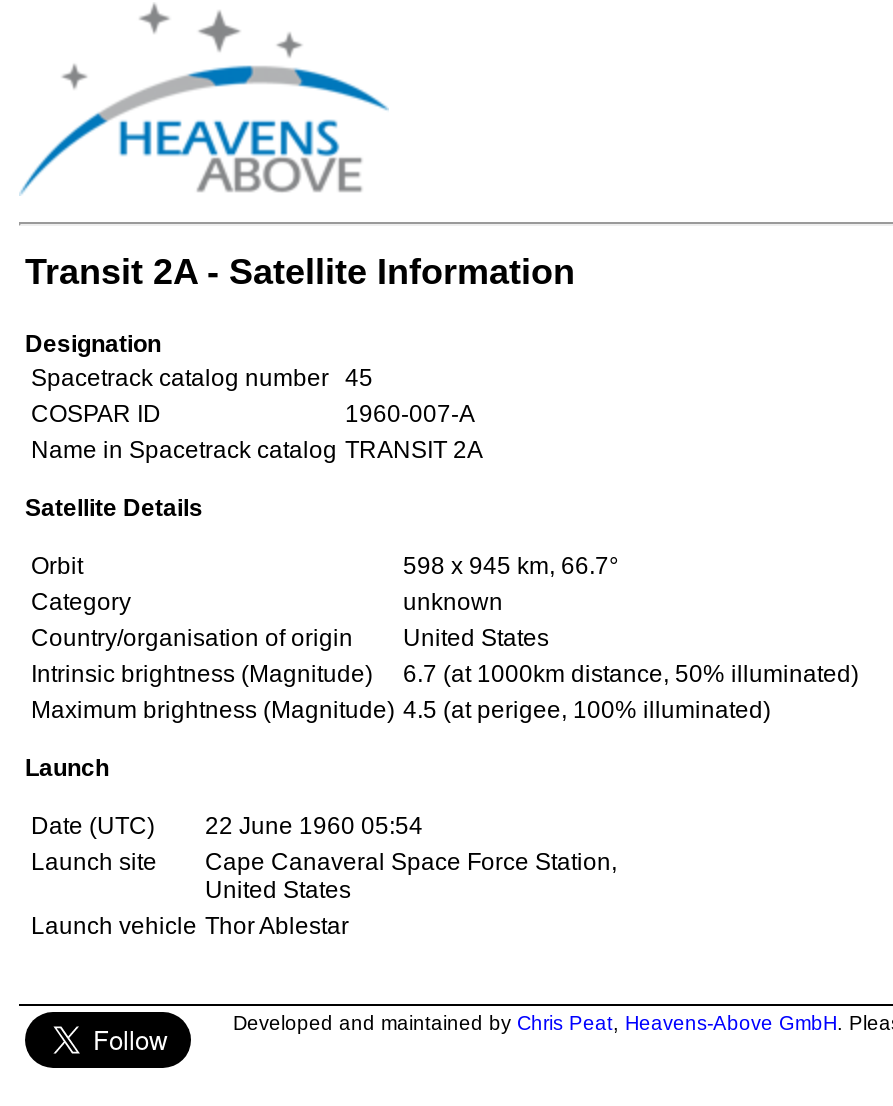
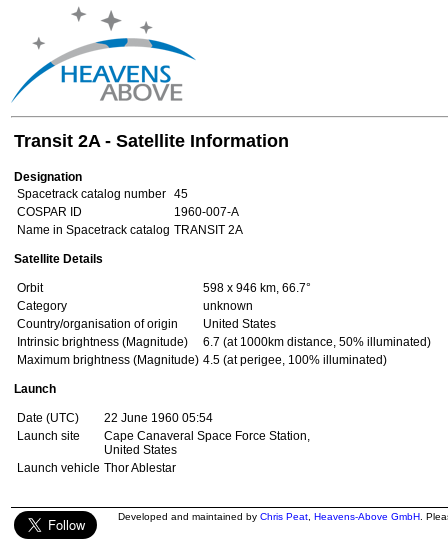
[403,552,619,580] 598 x 945 km, 66.7° -> [203,281,311,295] 598 x 946 km, 66.7°

